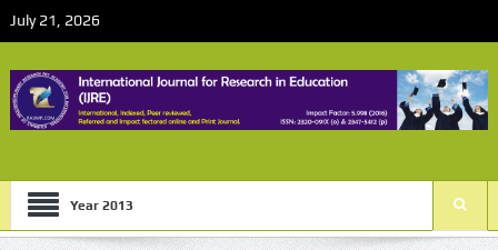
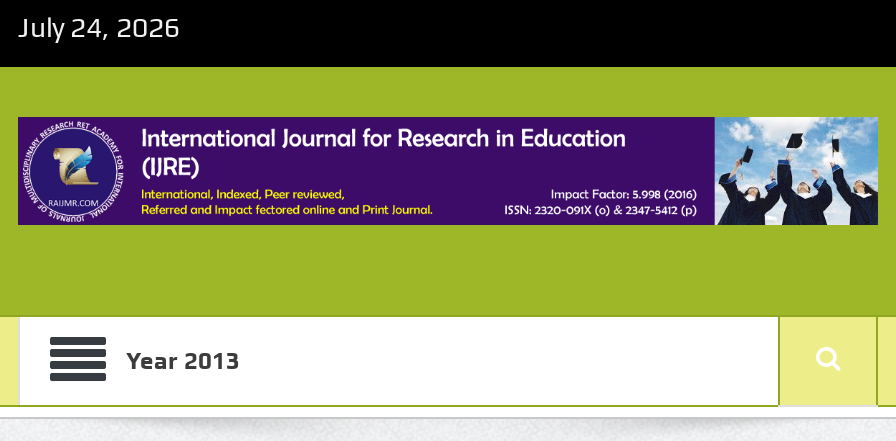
[10,11,100,29] July 21, 2026 -> [18,11,180,43] July 24, 2026

